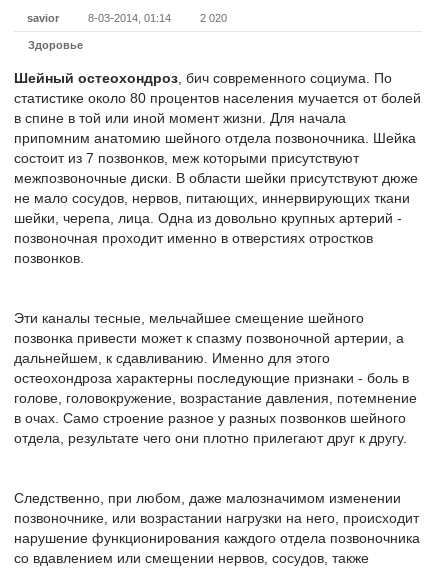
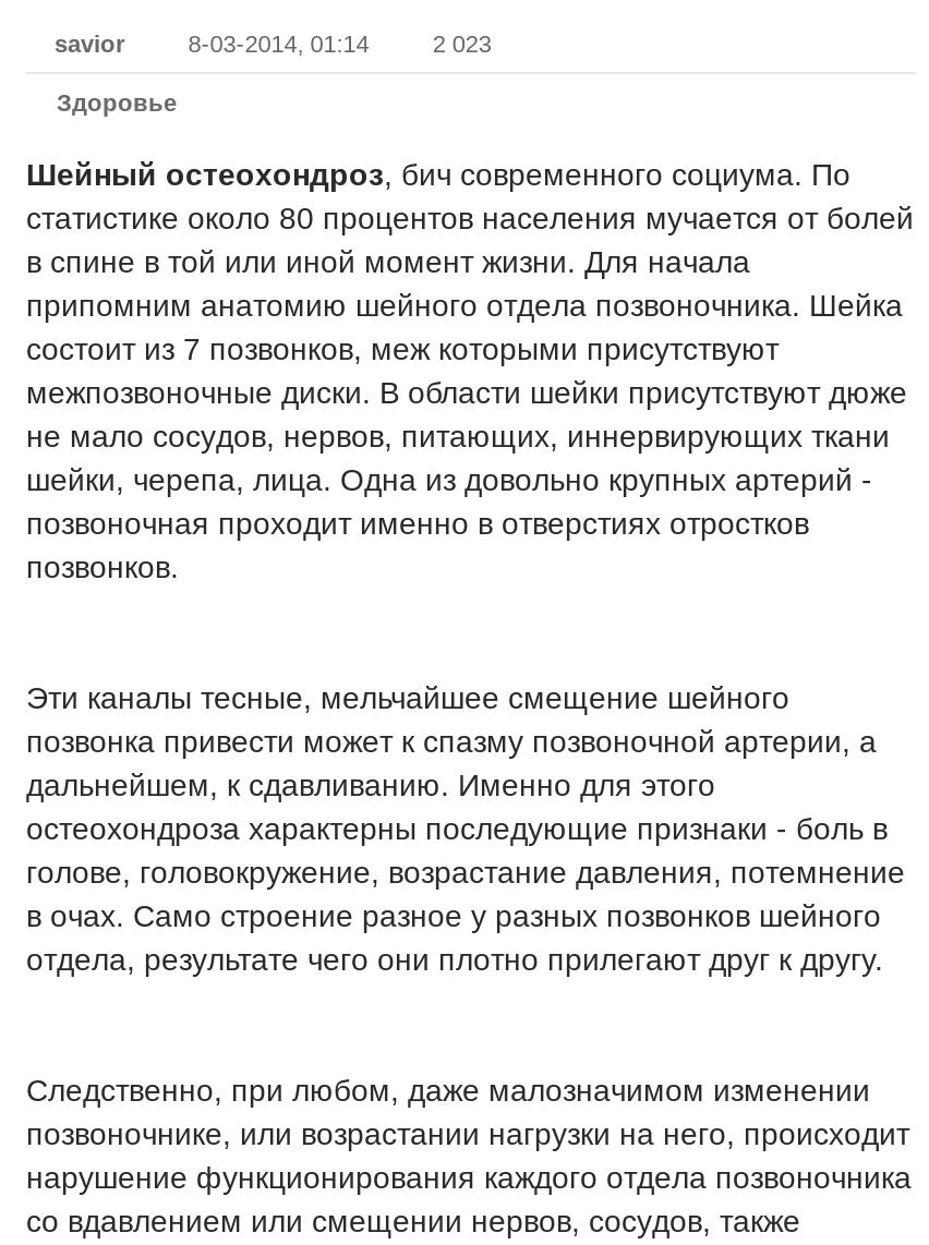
[200,12,227,24] 2 020 -> [433,31,492,57] 2 023

